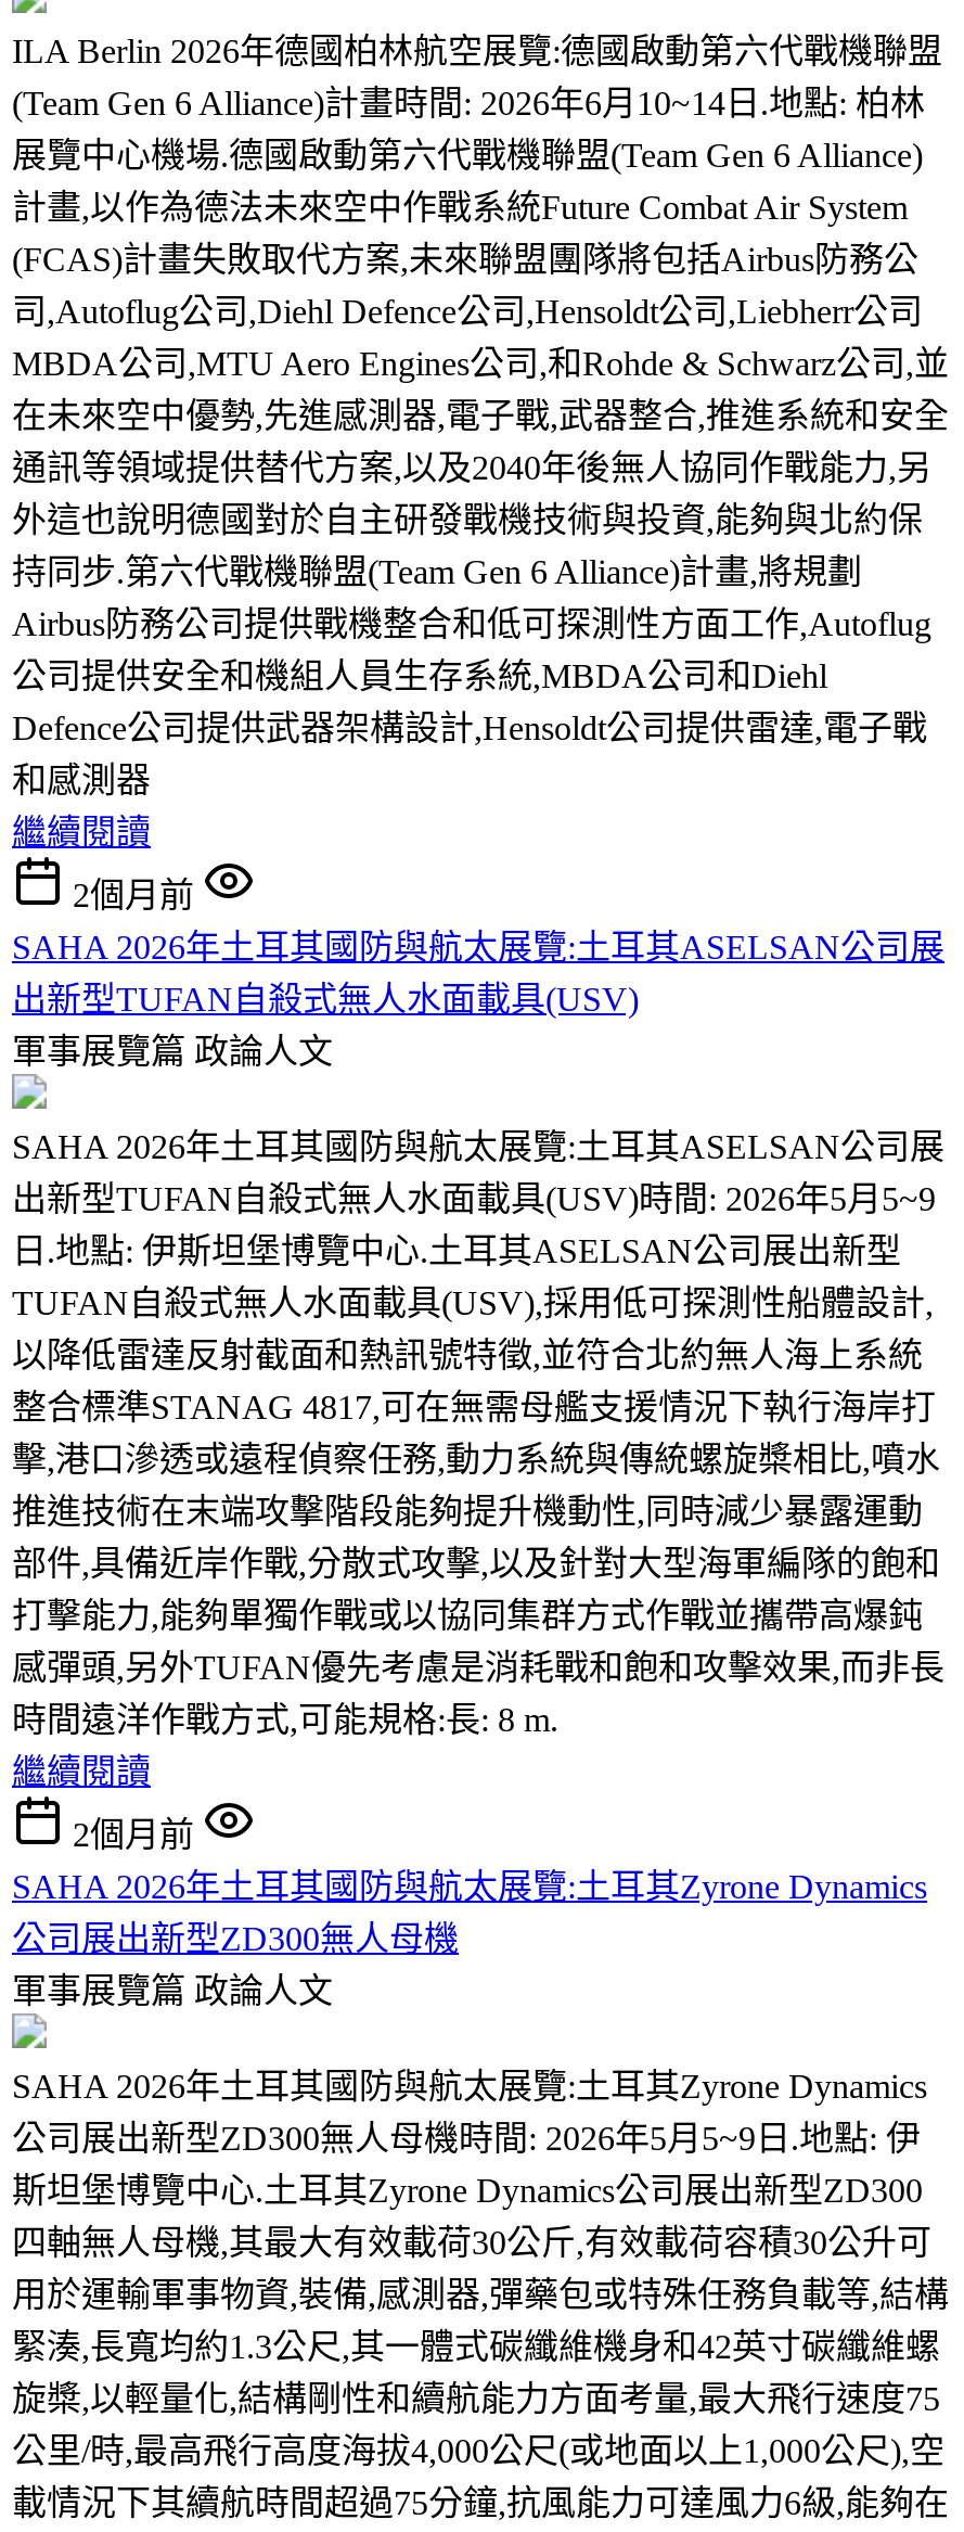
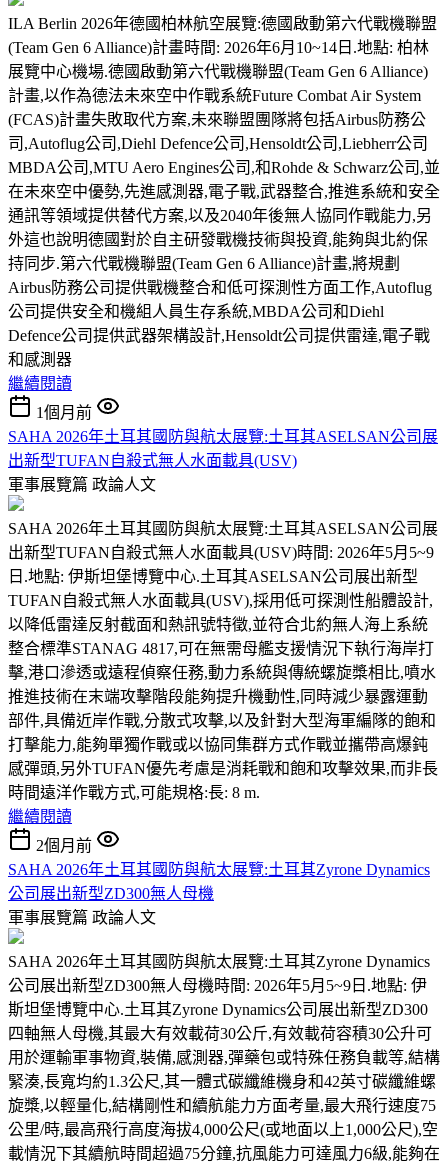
[73,876,194,913] 2個月前 -> [36,404,92,421] 1個月前

